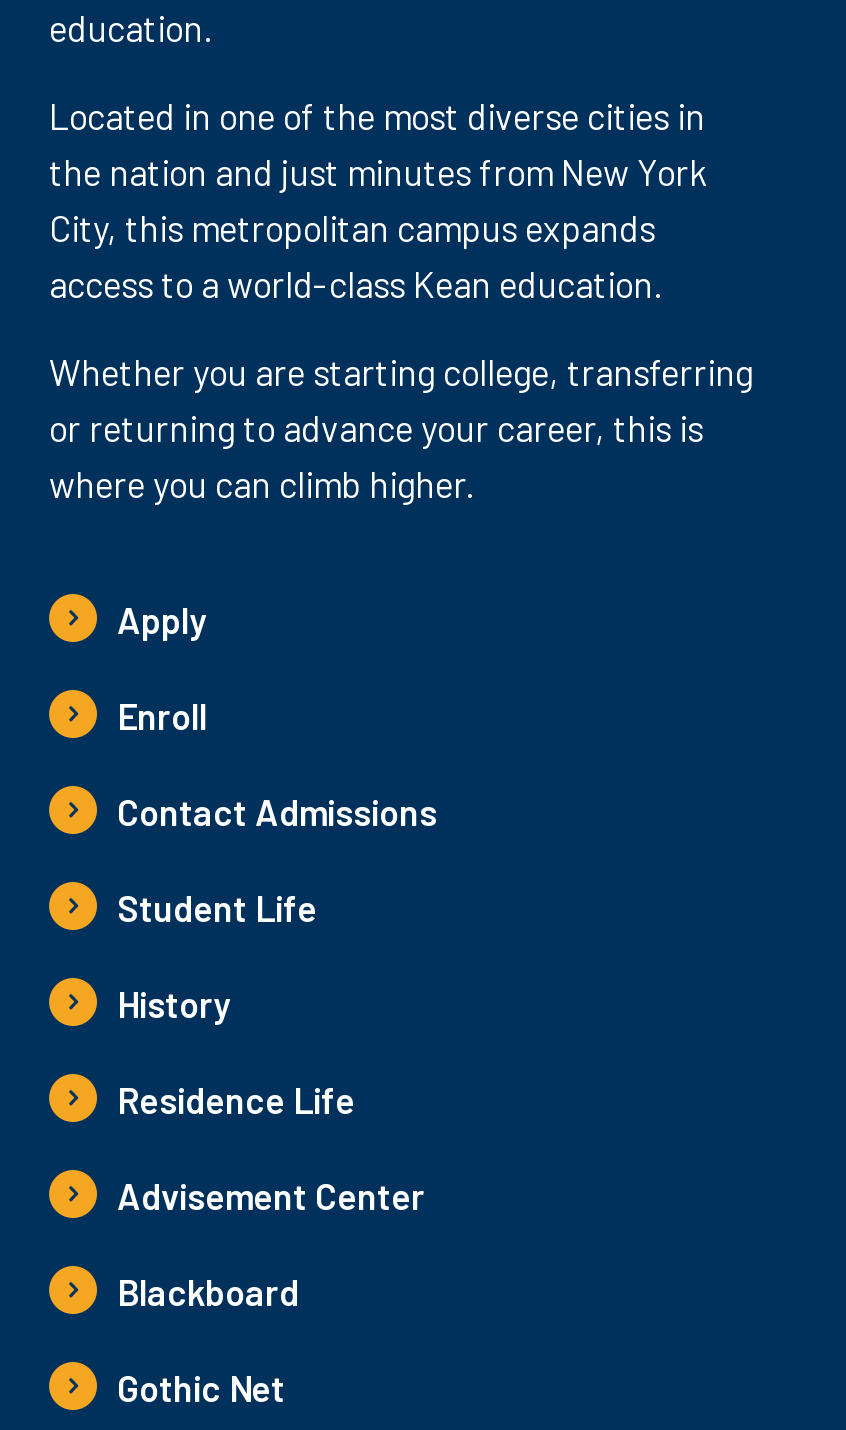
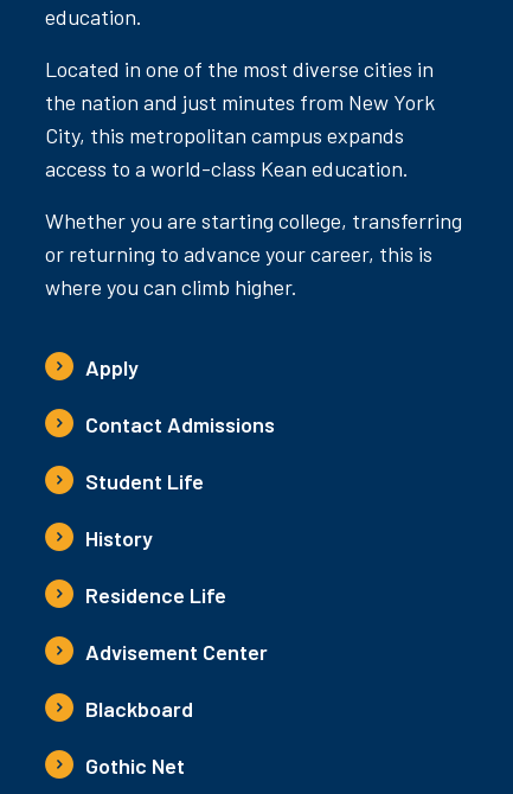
[117,694,207,738] Enroll -> none

